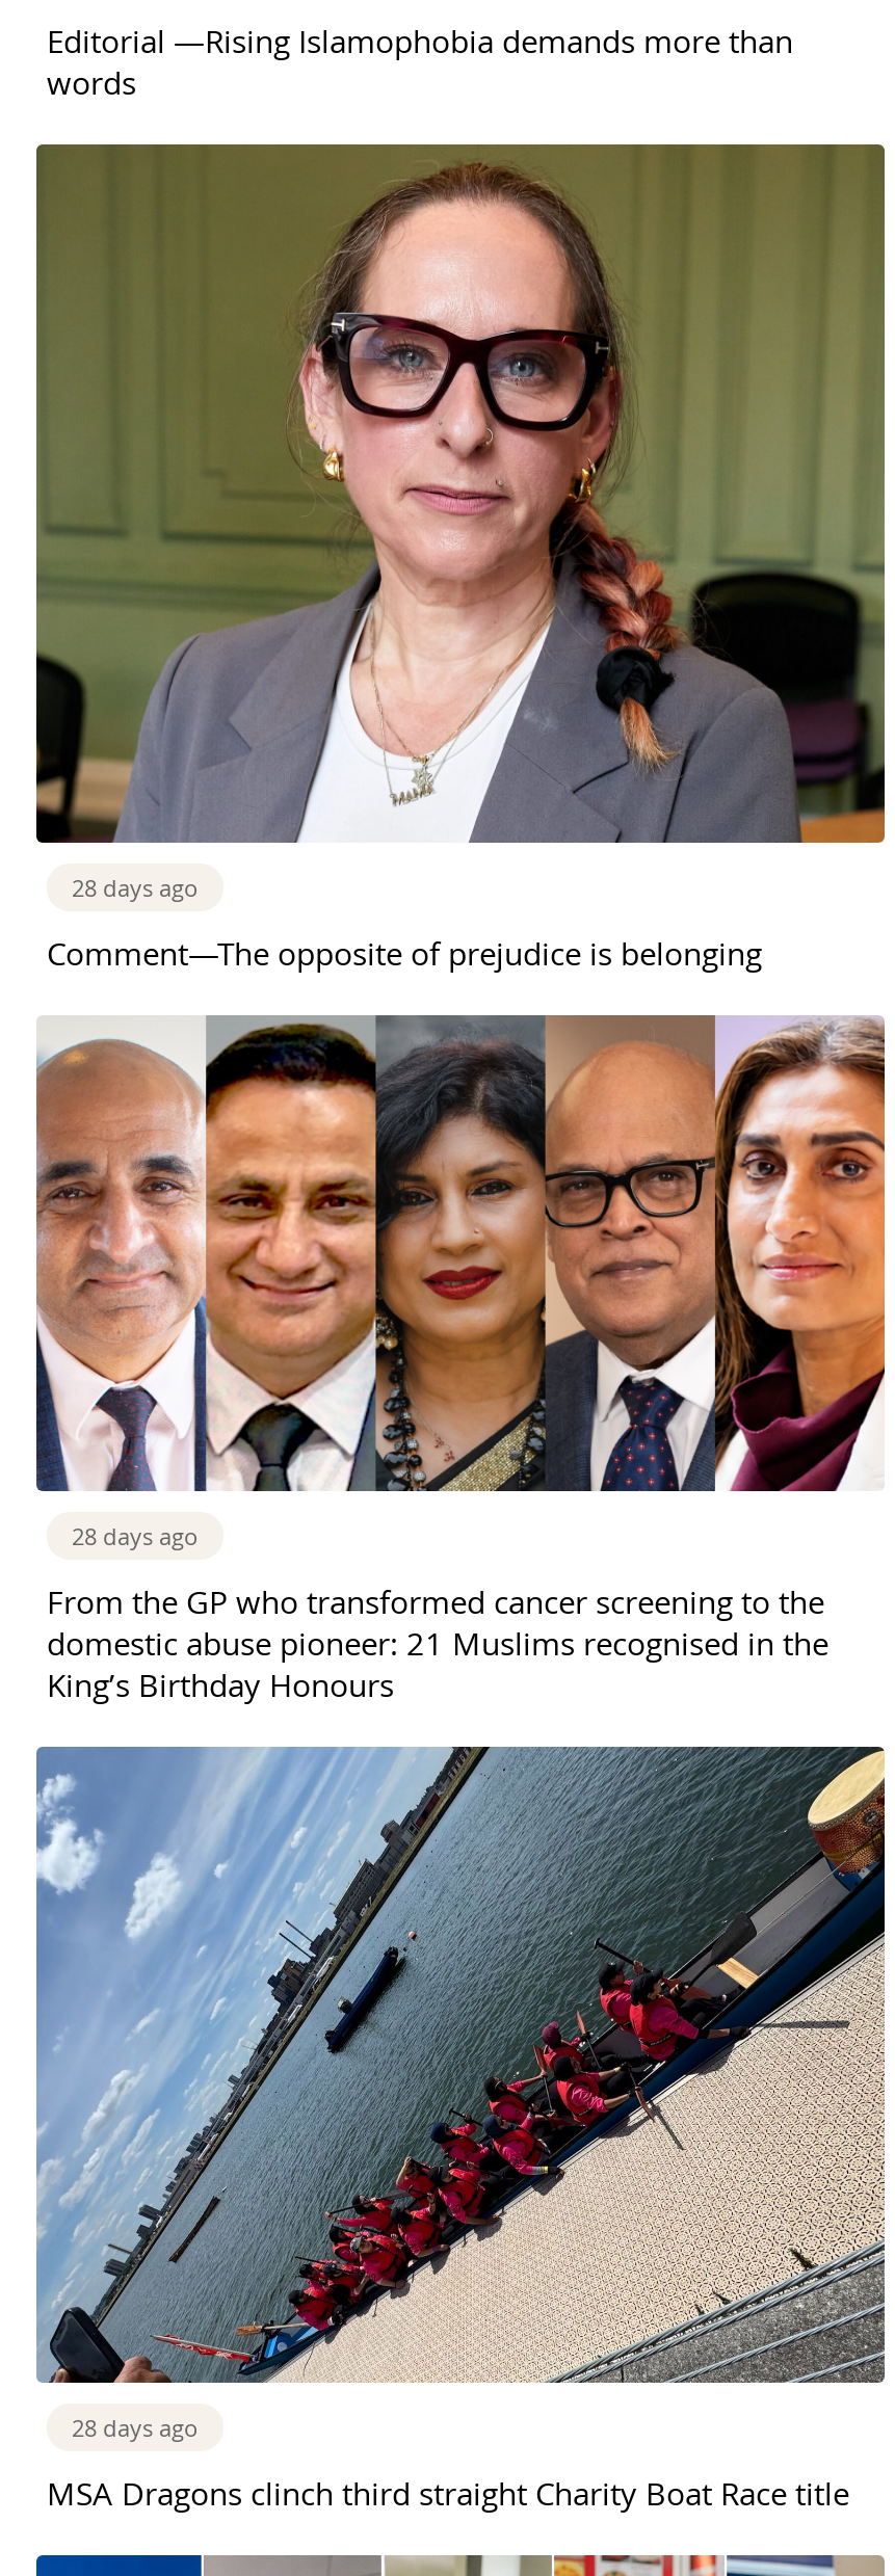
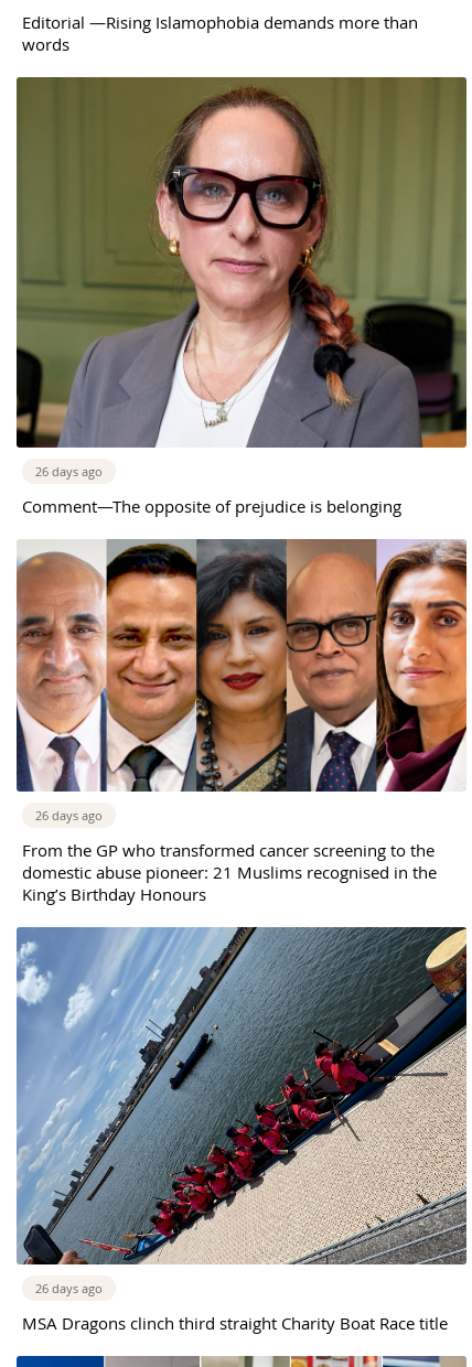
[72,871,199,902] 28 days ago -> [35,463,103,479] 26 days ago
[72,1520,199,1552] 28 days ago -> [35,807,103,824] 26 days ago
[72,2412,199,2443] 28 days ago -> [35,1280,103,1297] 26 days ago

